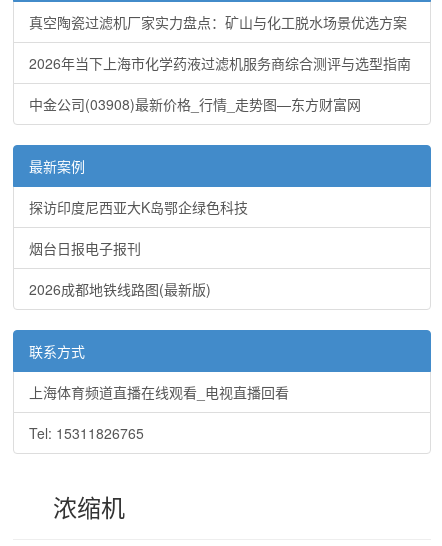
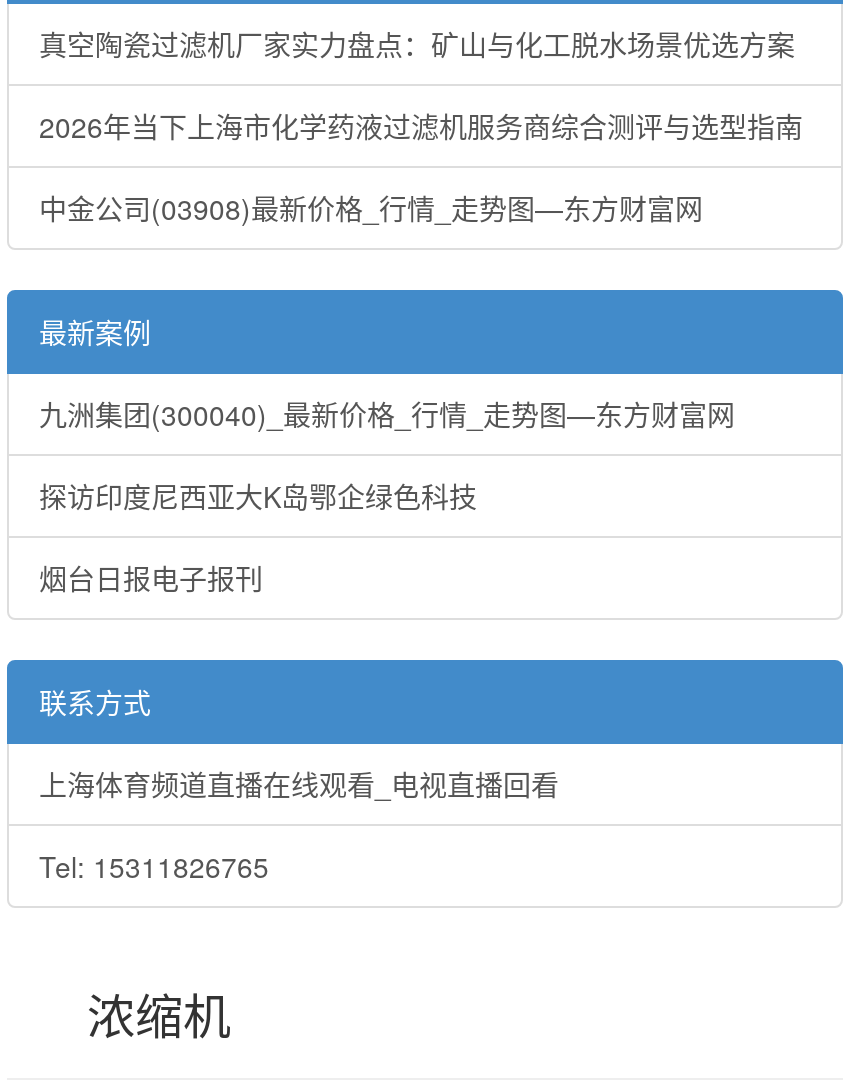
none -> [39,394,735,434] 九洲集团(300040)_最新价格_行情_走势图—东方财富网
moved [29,197,248,258] -> [39,476,477,598]: 探访印度尼西亚大K岛鄂企绿色科技 | 烟台日报电子报刊
[29,279,211,299] 2026成都地铁线路图(最新版) -> none

